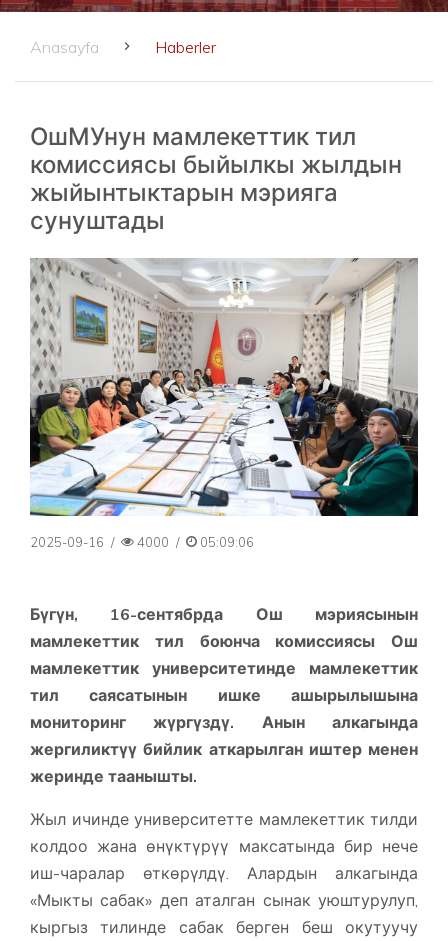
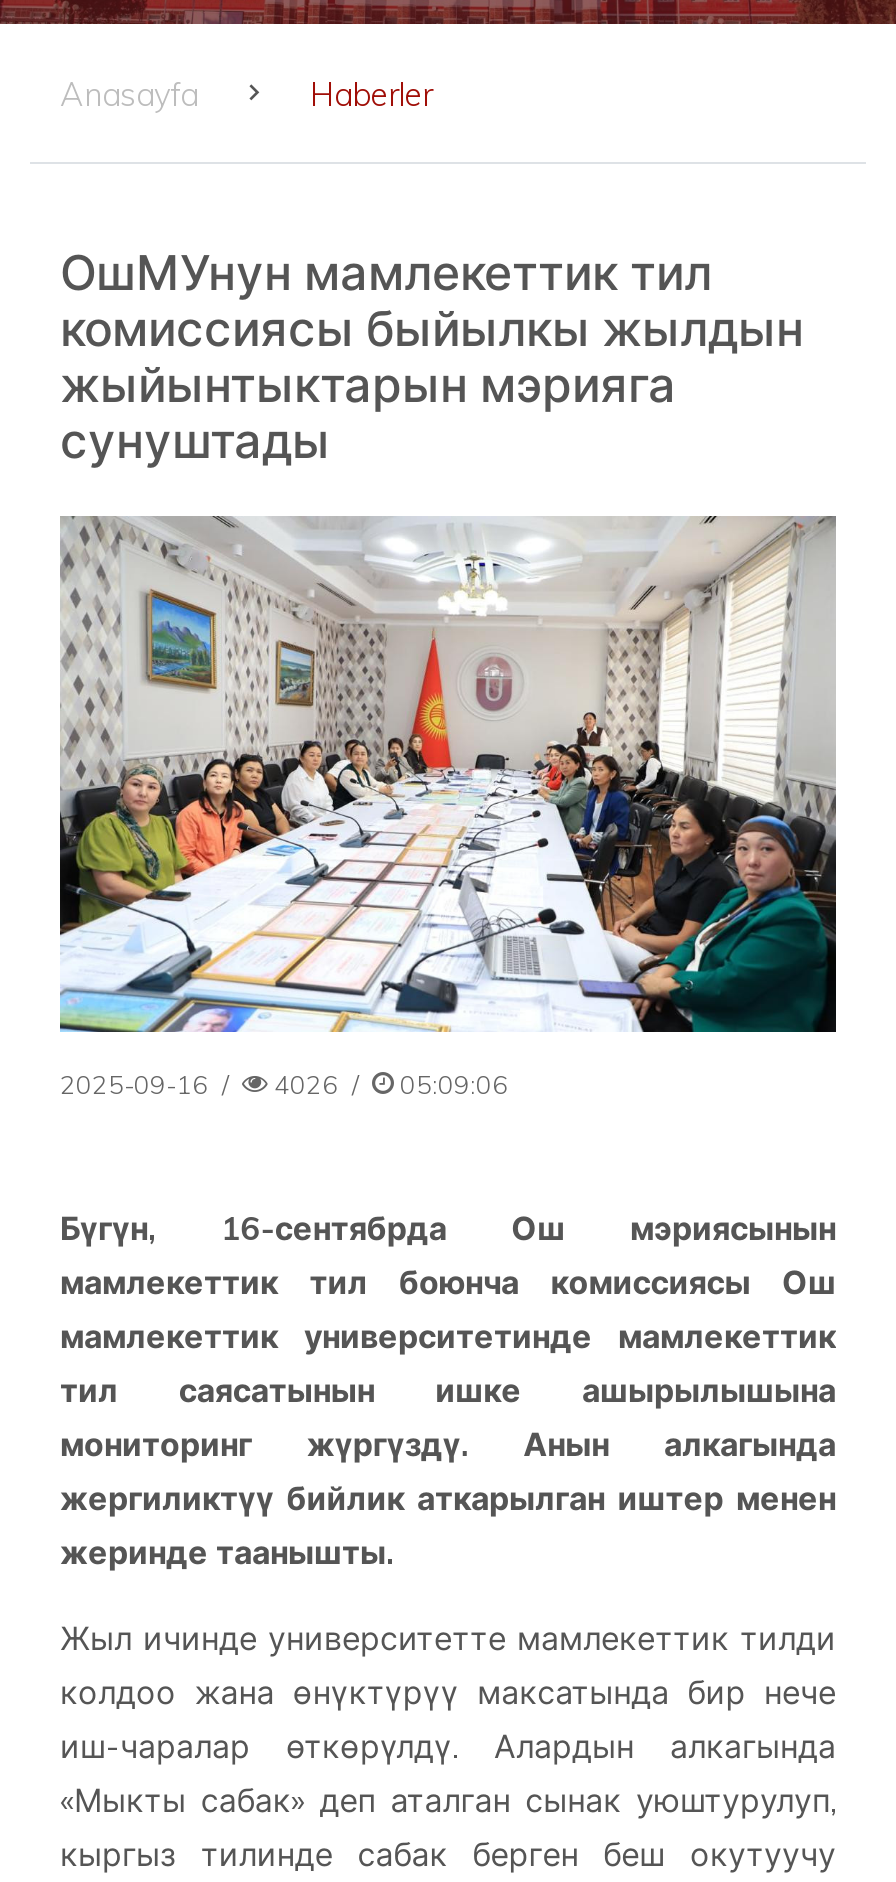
[30,534,254,550] 2025-09-16 / 4000 / 05:09:06 -> [60,1069,508,1101] 2025-09-16 / 4026 / 05:09:06

